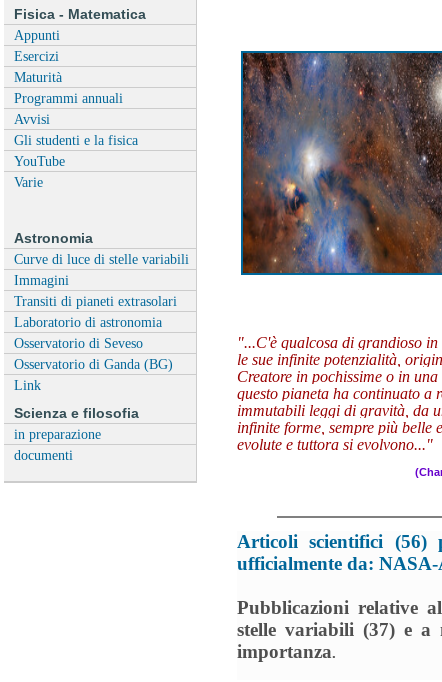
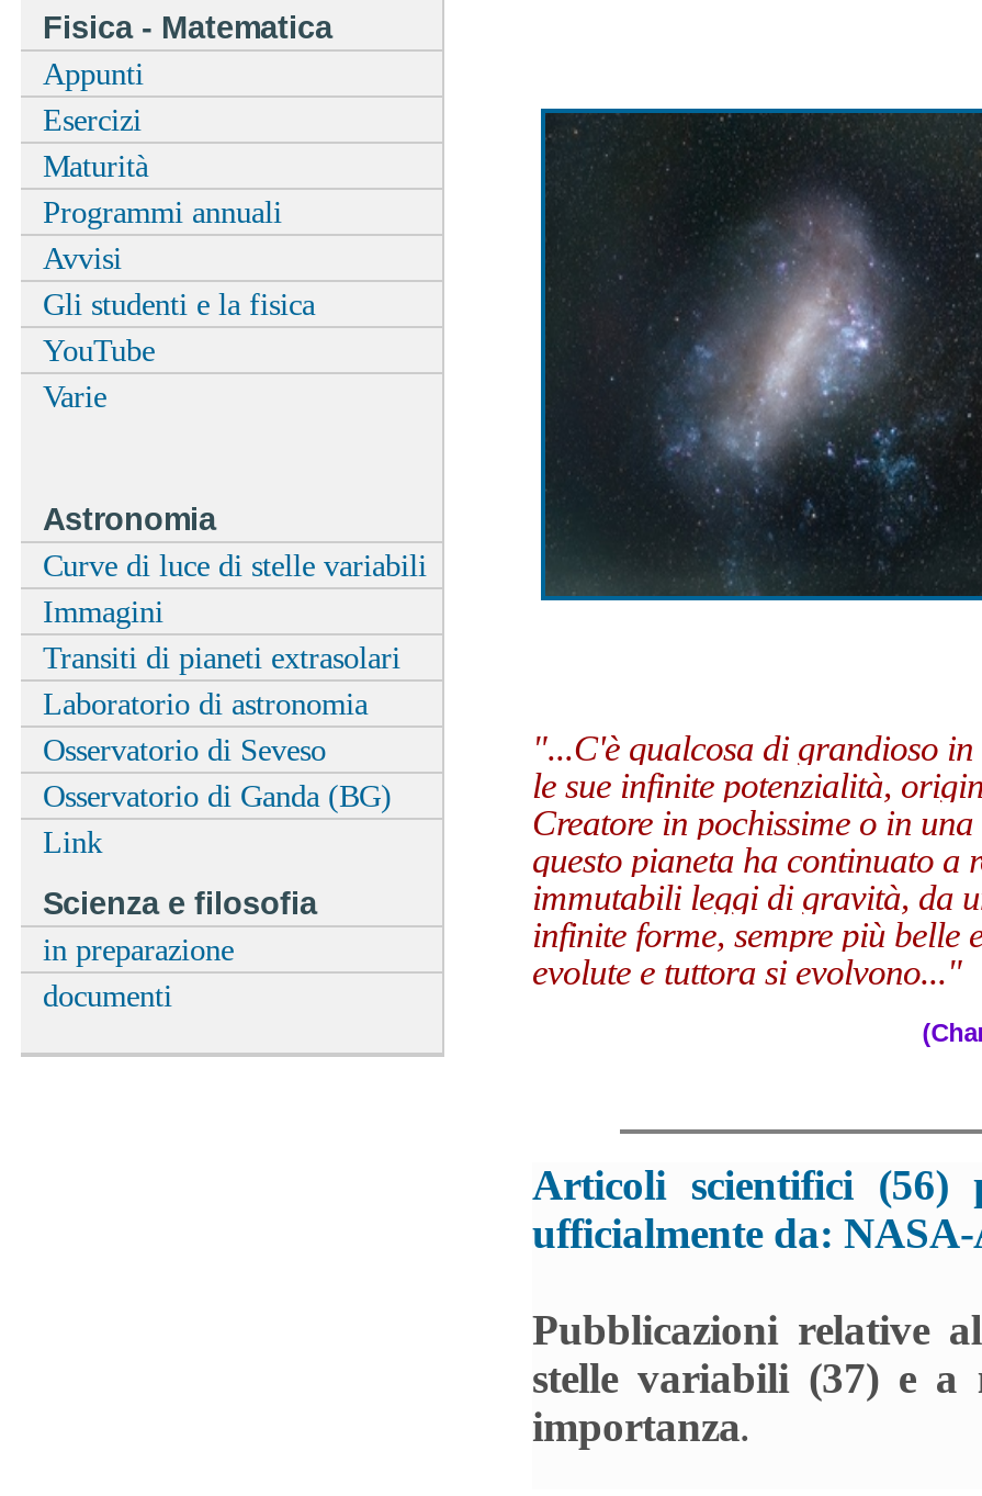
[243,52,439,274] [image] -> [545,111,975,598] [image]

